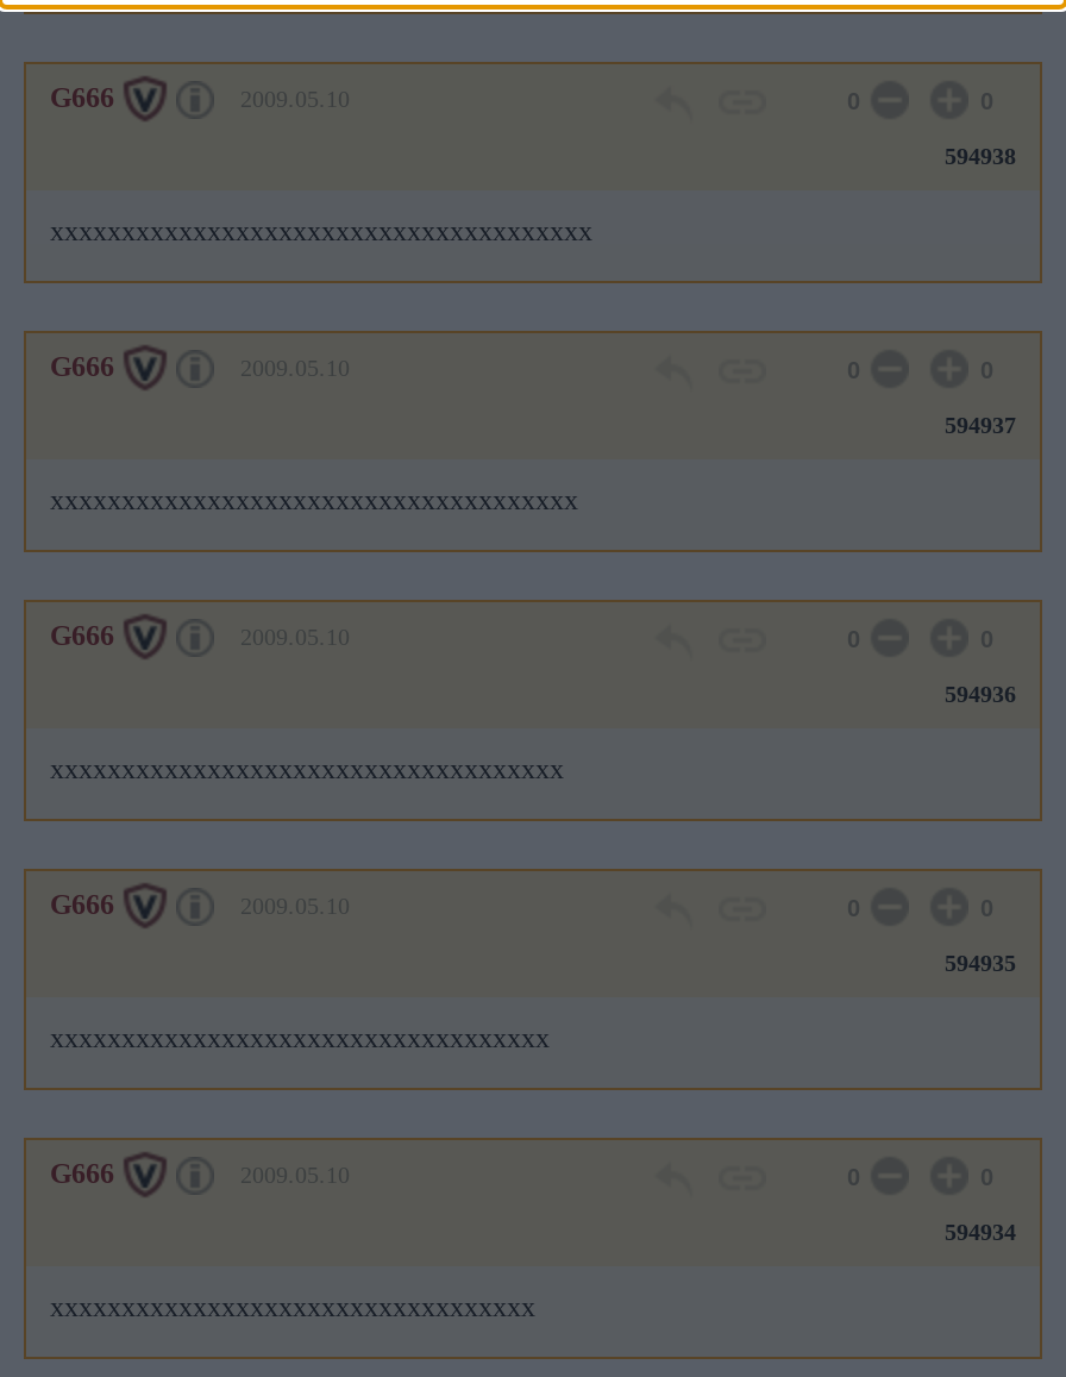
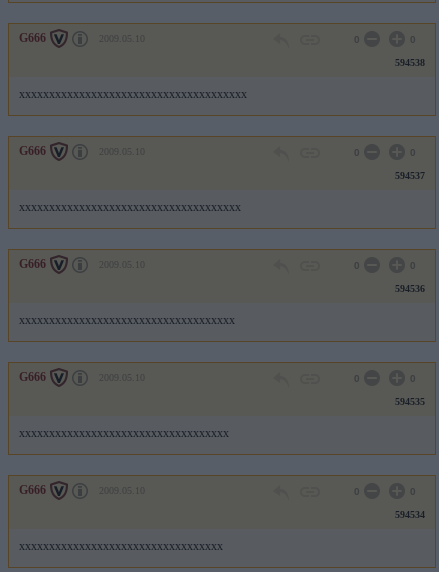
[945,143,1016,169] 594938 -> [395,57,425,68] 594538
[945,412,1016,438] 594937 -> [395,170,425,181] 594537
[945,681,1016,707] 594936 -> [395,283,425,294] 594536
[945,950,1016,976] 594935 -> [395,396,425,407] 594535
[945,1219,1016,1245] 594934 -> [395,509,425,520] 594534

